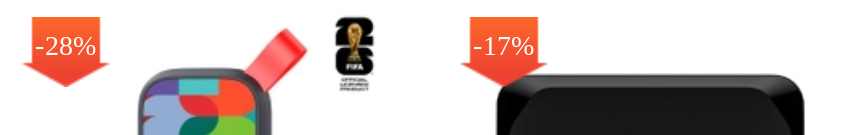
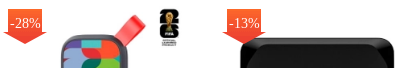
[473,31,535,61] -17% -> [228,16,259,31] -13%

